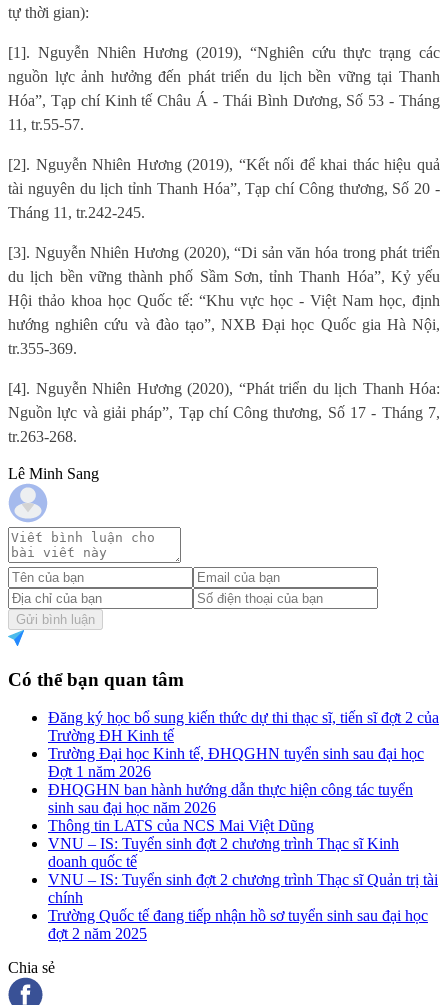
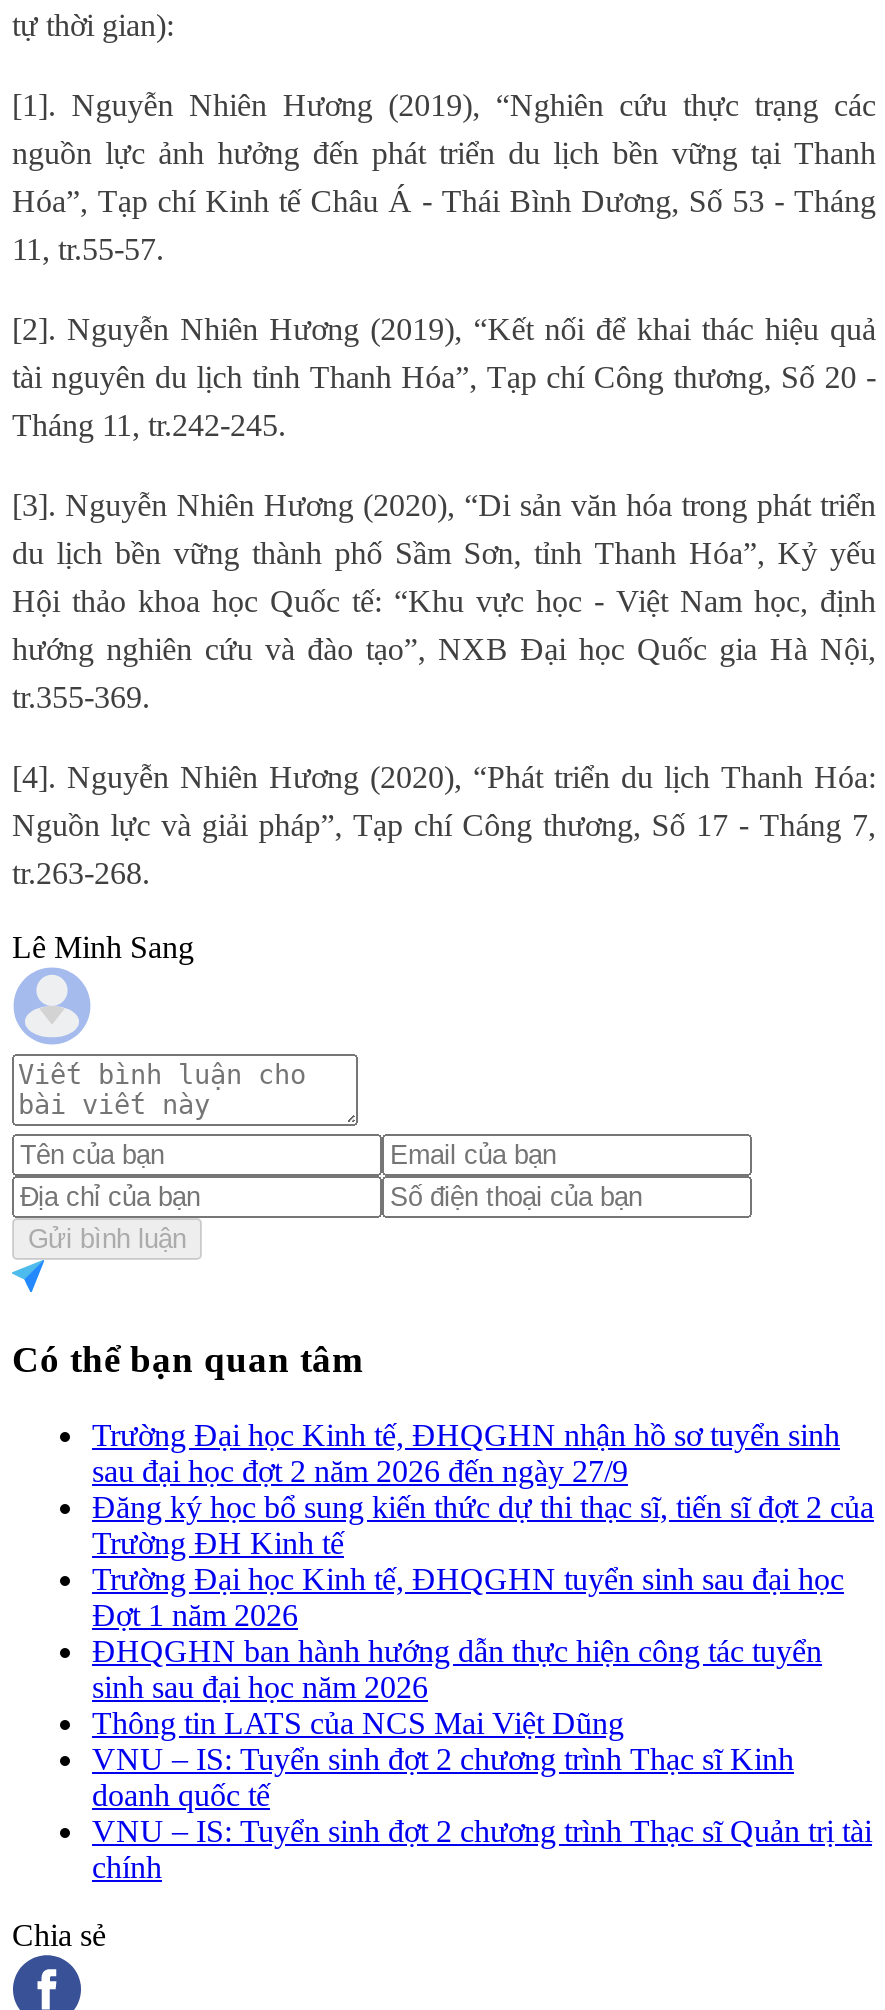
none -> [92,1418,840,1488] Trường Đại học Kinh tế, ĐHQGHN nhận hồ sơ tuyển sinh | sau đại học đợt 2 năm 2026 đến ngày 27/9
moved [48,709,439,906] -> [92,1490,874,1884]: Đăng ký học bổ sung kiến thức dự thi thạc sĩ, tiến sĩ đợt 2 của | Trường ĐH Kinh tế | Trường Đại học Kinh tế, ĐHQGHN tuyển sinh sau đại học | ... | VNU – IS: Tuyển sinh đợt 2 chương trình Thạc sĩ Quản trị tài | chính
[48,907,428,942] Trường Quốc tế đang tiếp nhận hồ sơ tuyển sinh sau đại học | đợt 2 năm 2025 -> none

